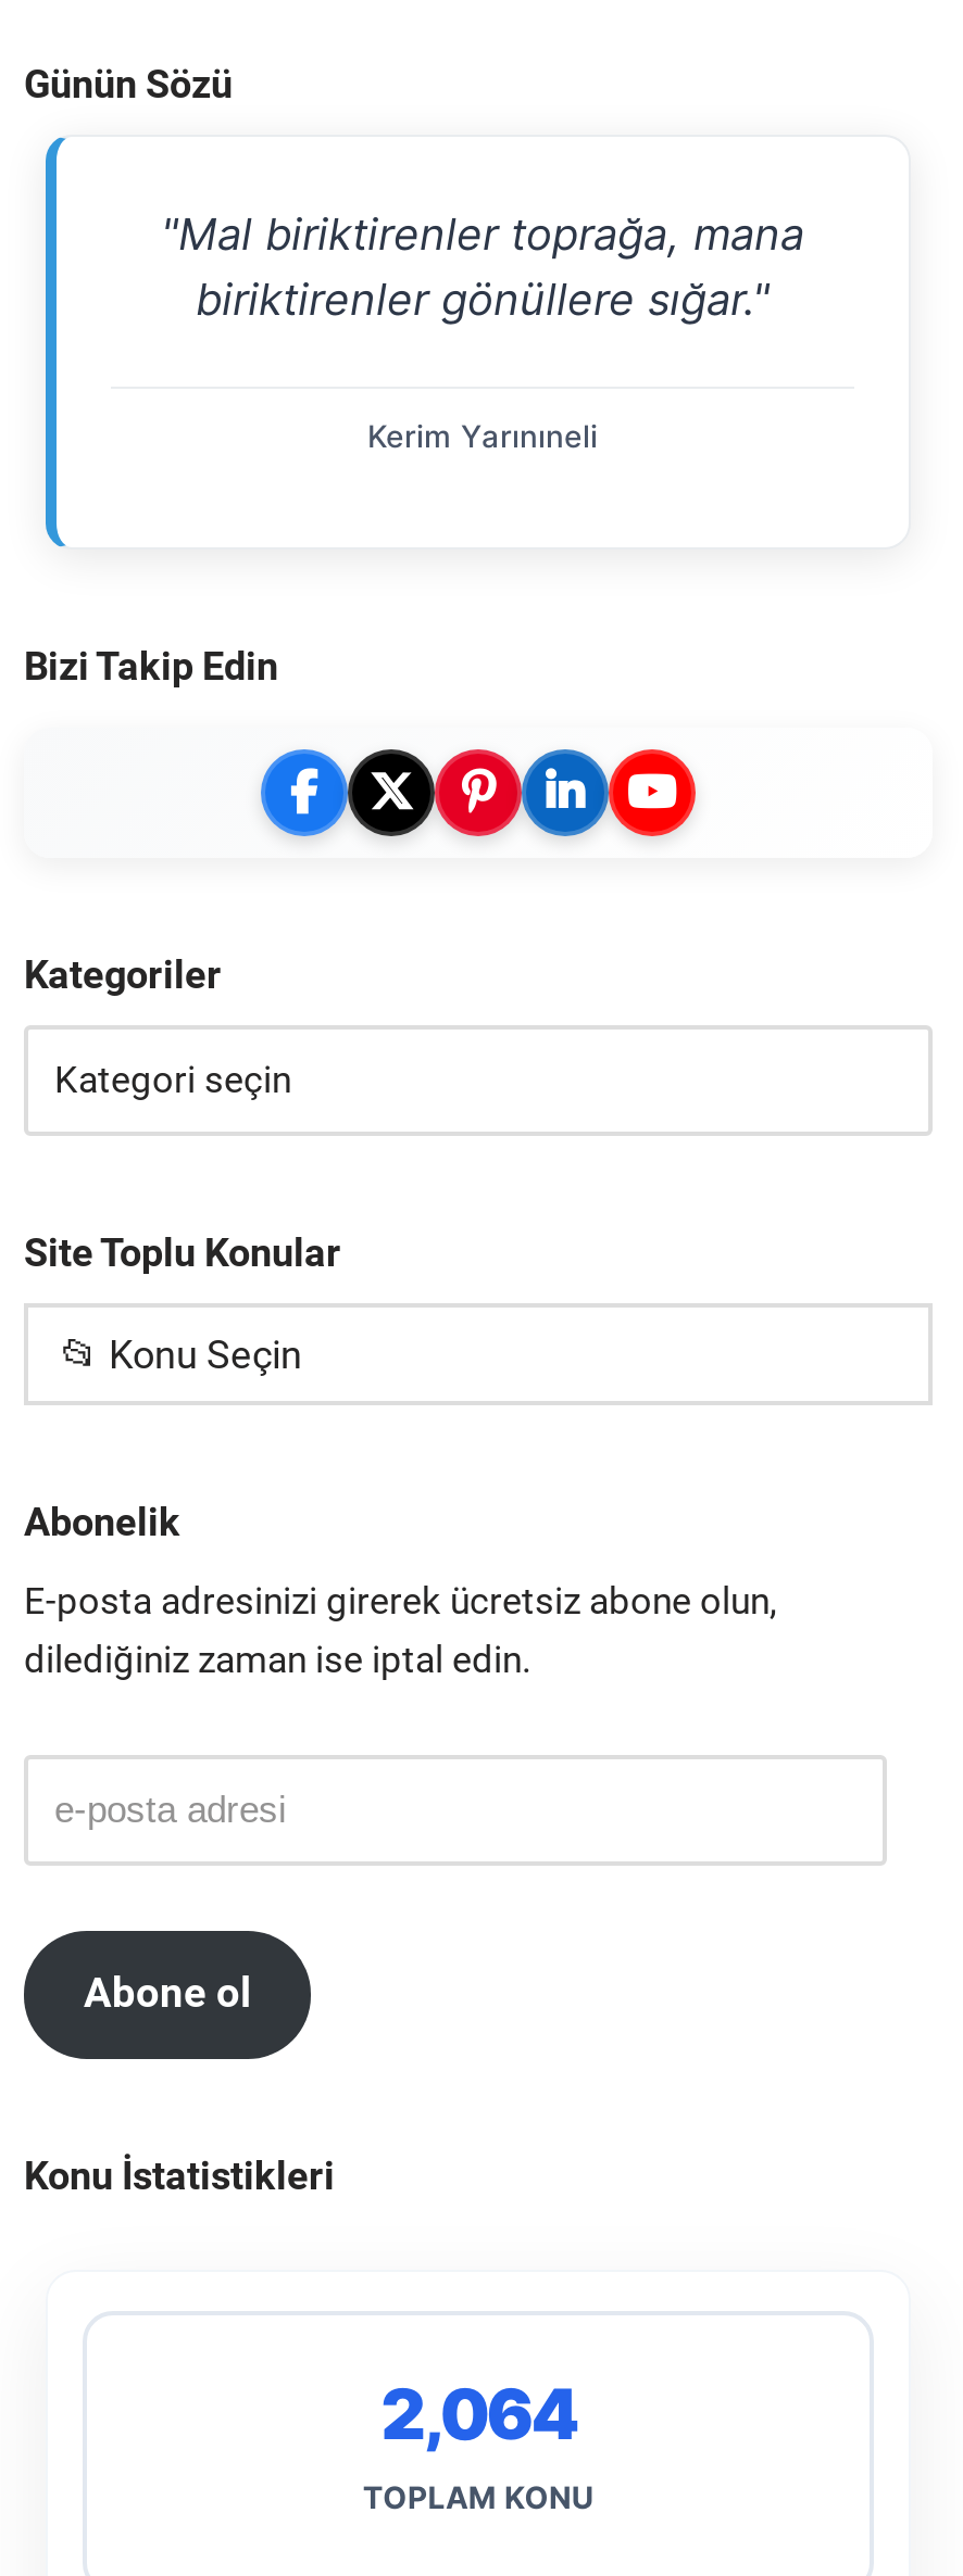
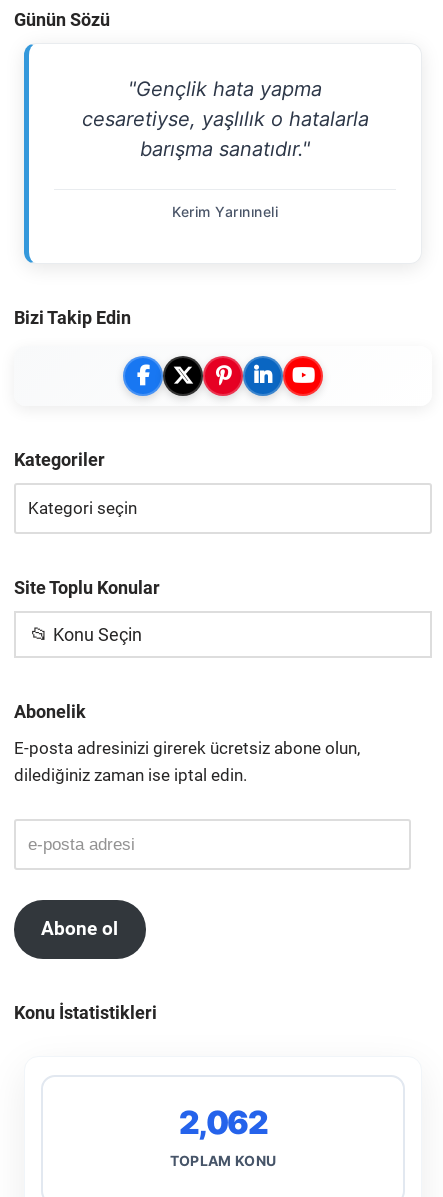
[161,207,804,325] "Mal biriktirenler toprağa, mana | biriktirenler gönüllere sığar." -> [81,76,368,160] "Gençlik hata yapma | cesaretiyse, yaşlılık o hatalarla | barışma sanatıdır."
[381,2371,576,2455] 2,064 -> [179,1102,267,1141] 2,062

